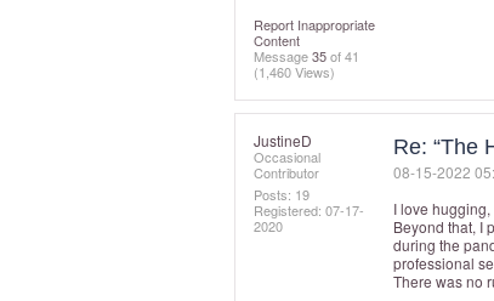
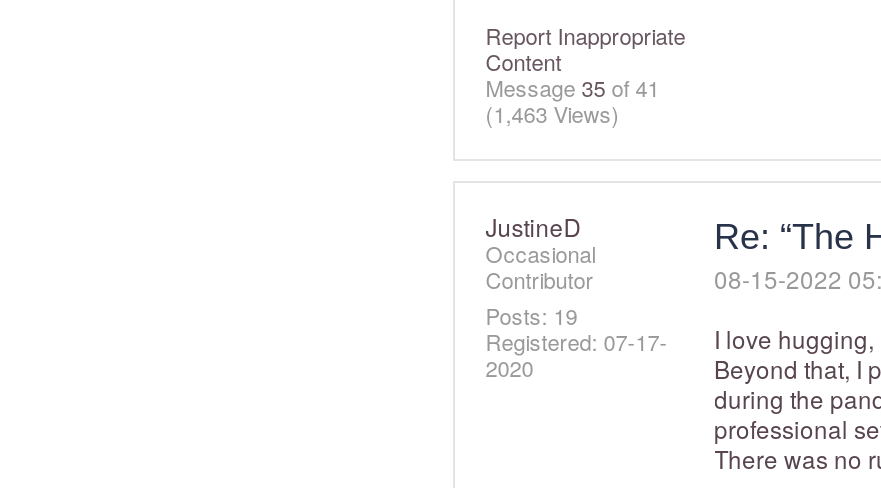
[254,62,335,81] (1,460 Views) -> [485,97,619,129] (1,463 Views)

